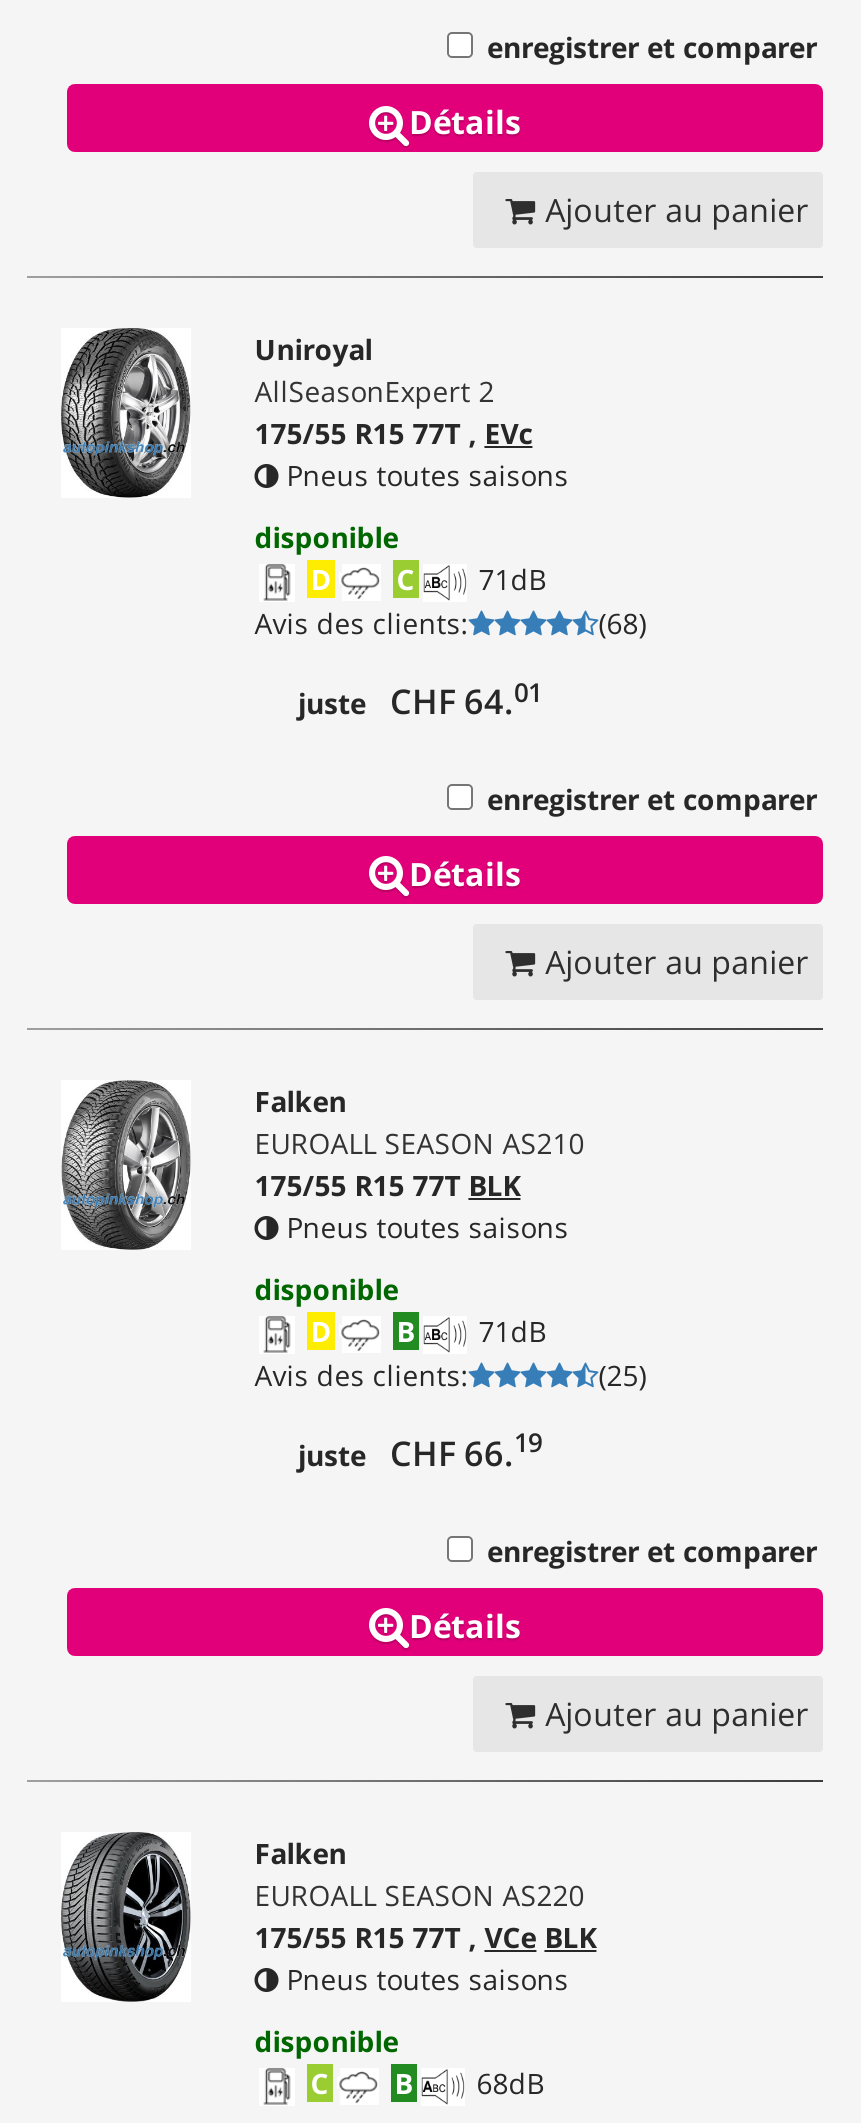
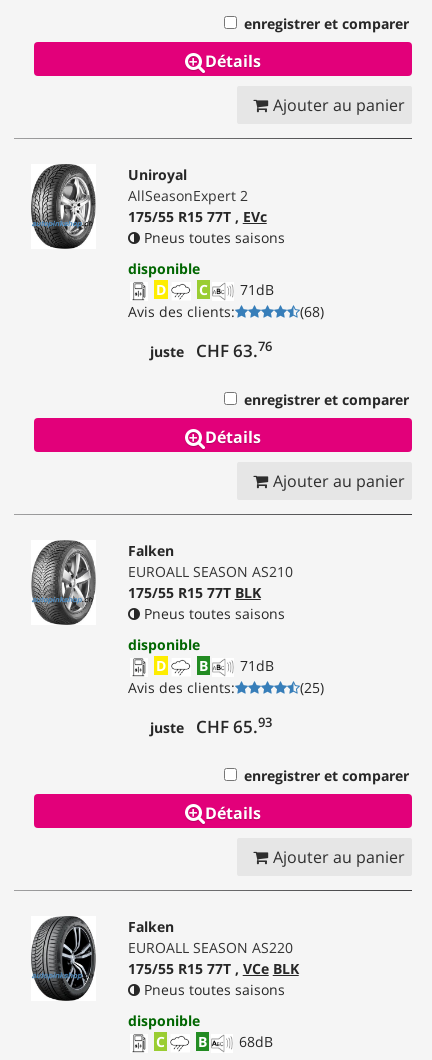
[298,673,542,724] juste CHF 64.01 -> [149,337,271,362] juste CHF 63.76
[298,1425,542,1476] juste CHF 66.19 -> [149,712,271,738] juste CHF 65.93

